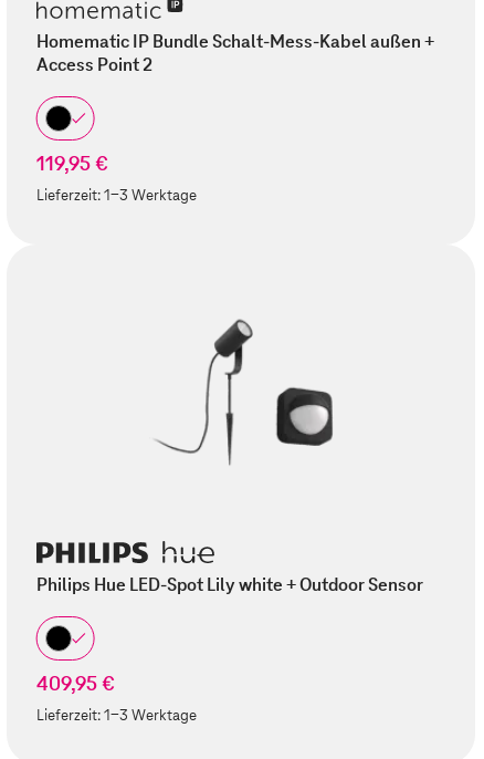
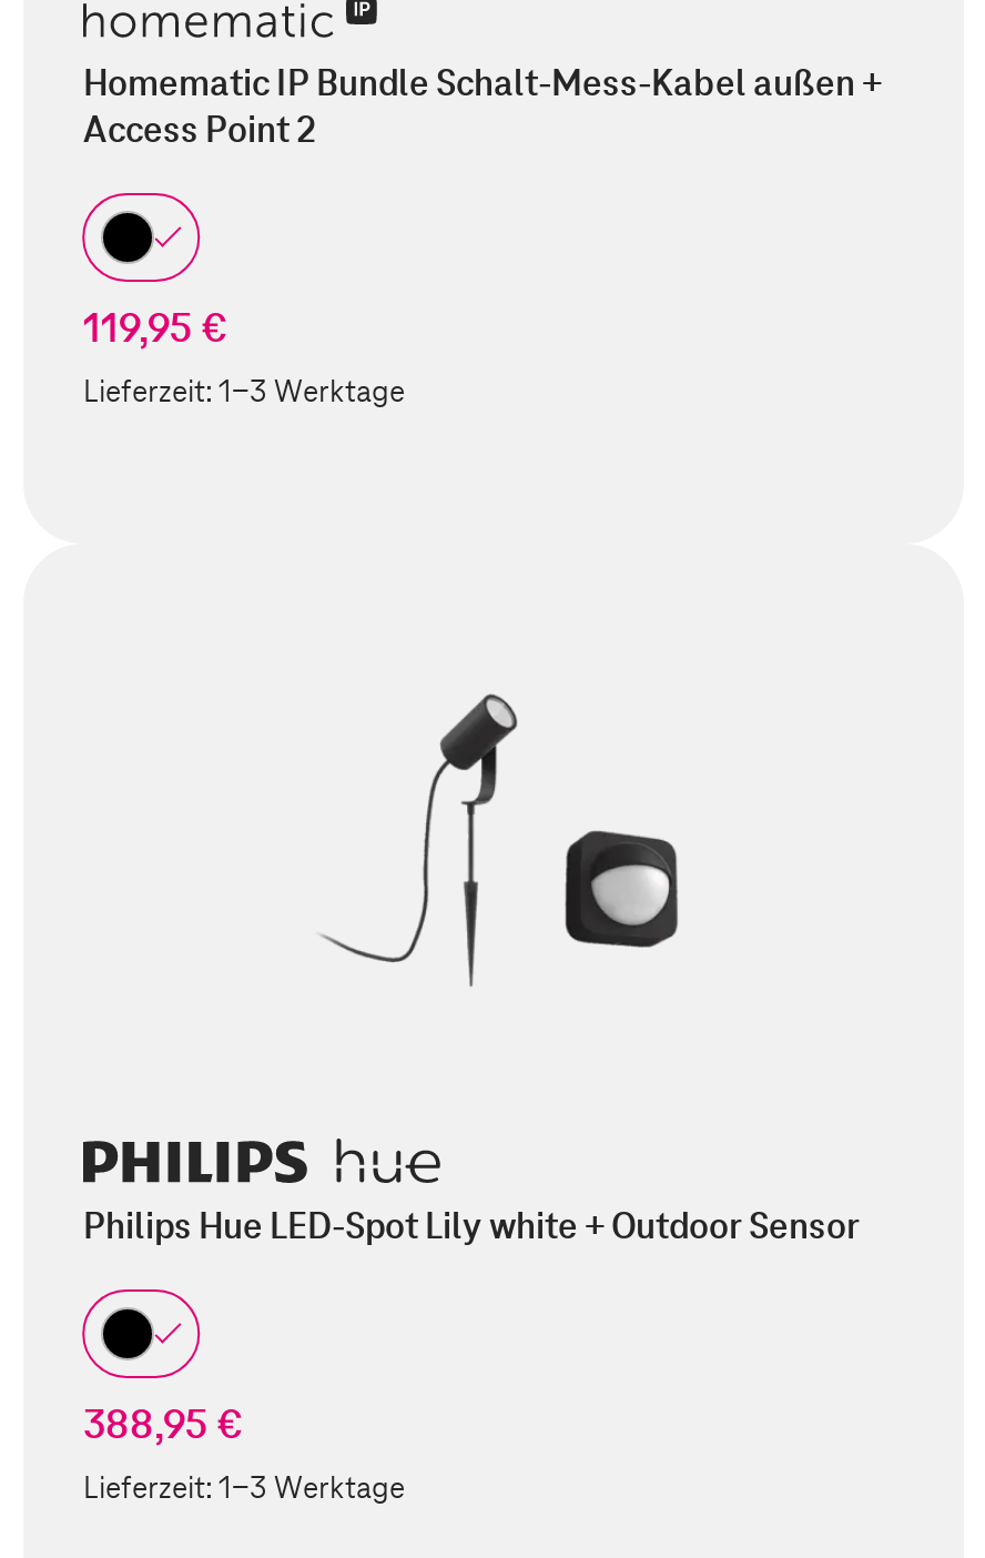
[36,670,115,696] 409,95 € -> [83,1398,243,1449] 388,95 €

